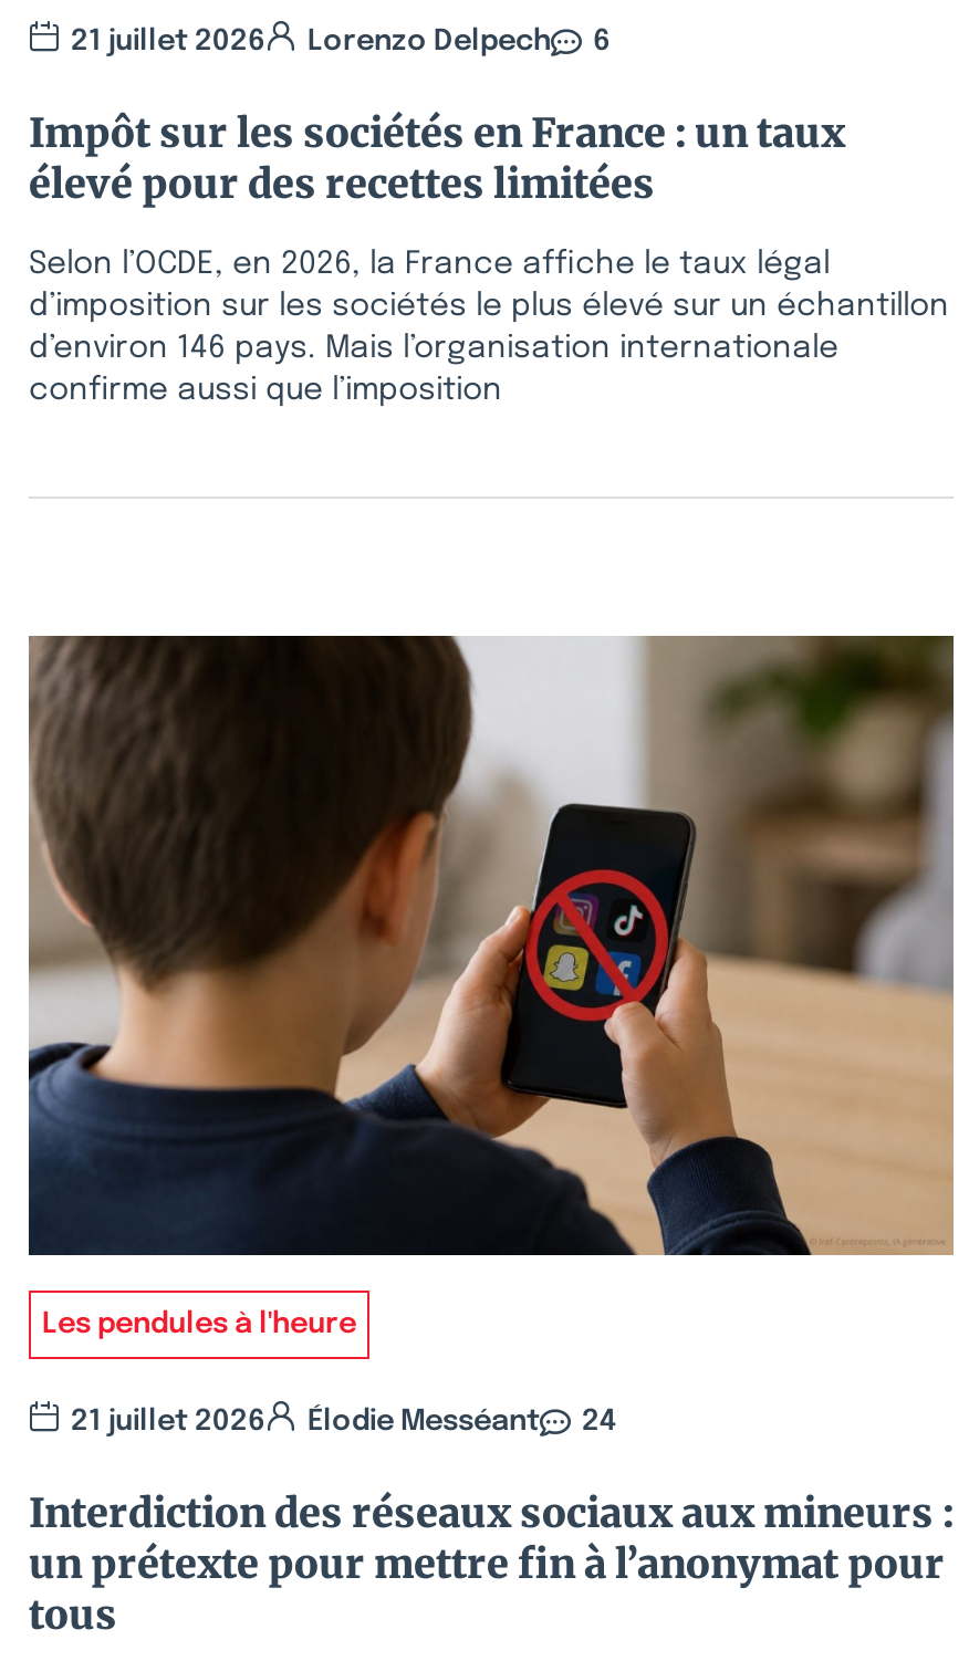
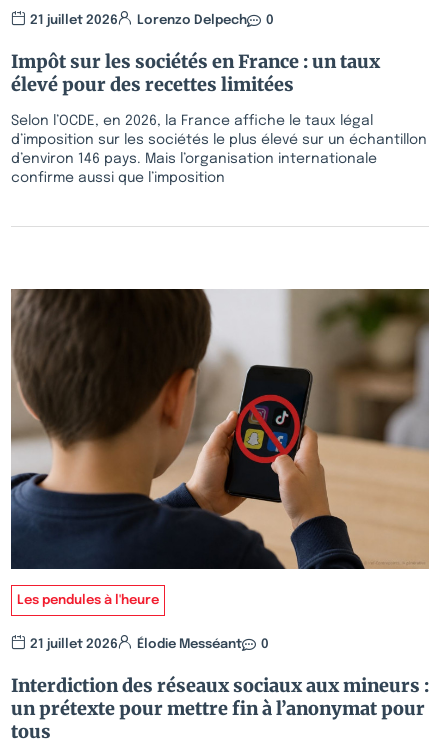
[71,27,611,56] 21 juillet 2026 Lorenzo Delpech 6 -> [30,14,274,27] 21 juillet 2026 Lorenzo Delpech 0
[71,1407,617,1436] 21 juillet 2026 Élodie Messéant 24 -> [30,638,269,651] 21 juillet 2026 Élodie Messéant 0

